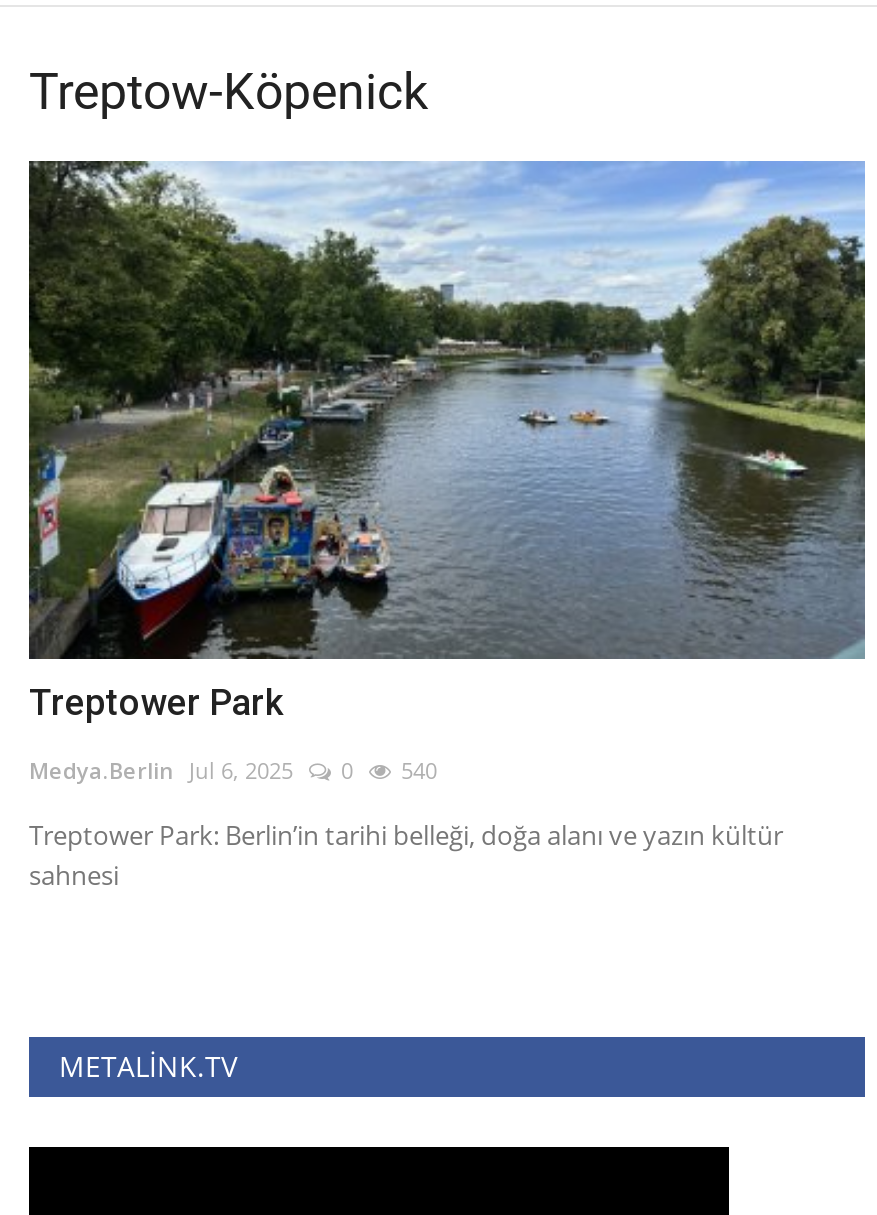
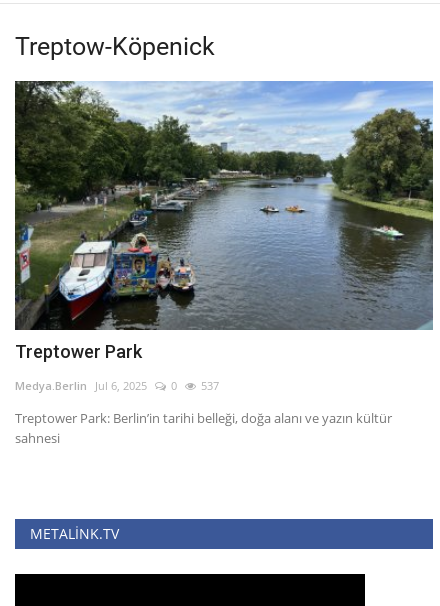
[401,754,437,784] 540 -> [201,378,219,393] 537

